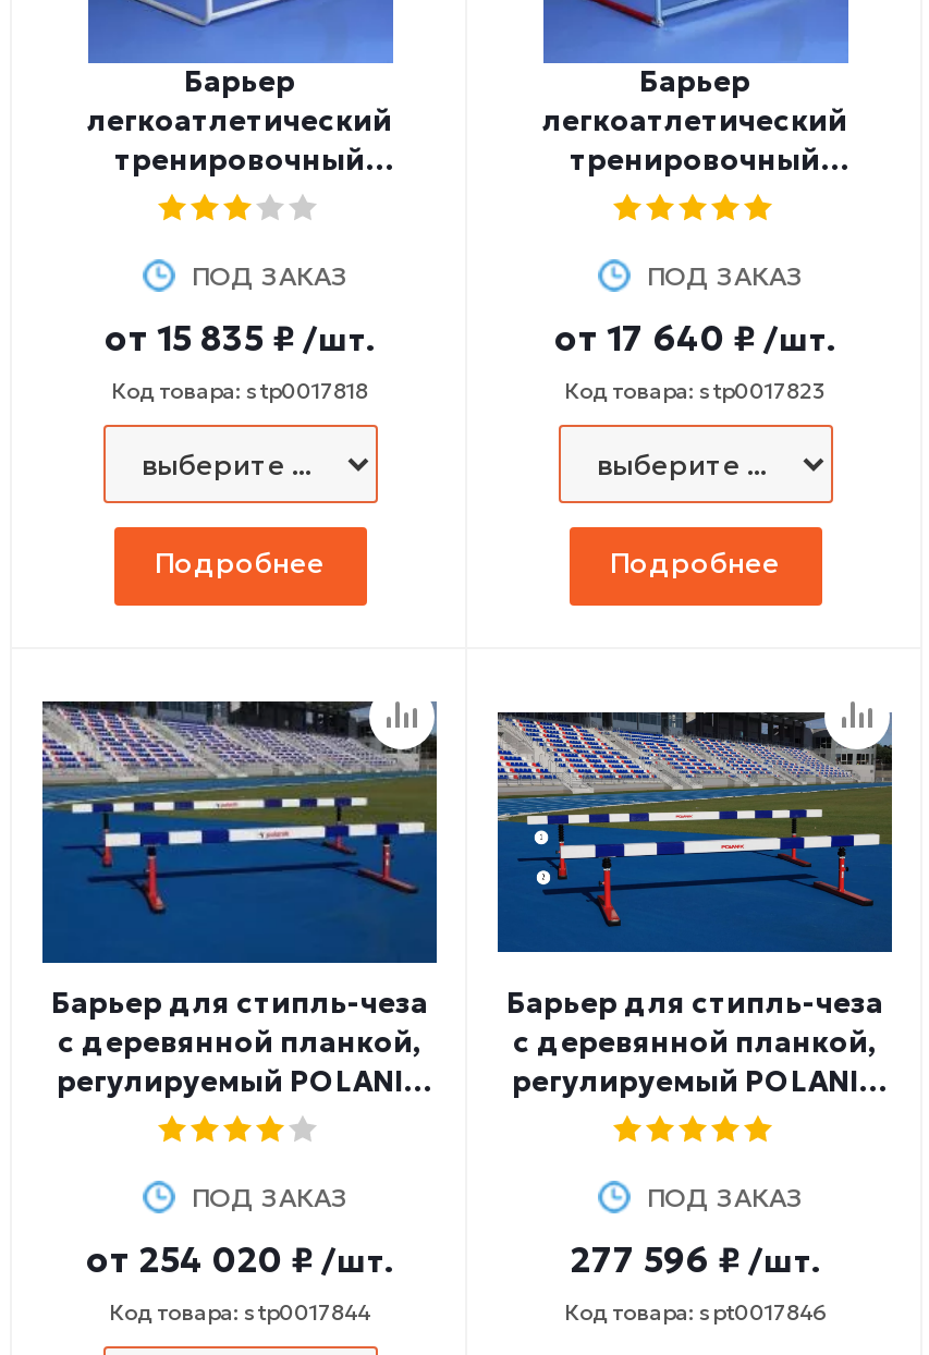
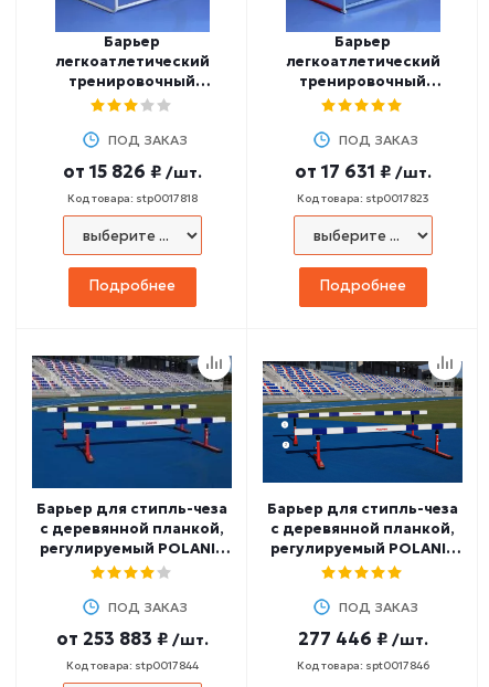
[105,316,375,359] от 15 835 ₽ /шт. -> [62,160,201,182] от 15 826 ₽ /шт.
[554,316,835,359] от 17 640 ₽ /шт. -> [294,160,431,182] от 17 631 ₽ /шт.
[86,1237,393,1281] от 254 020 ₽ /шт. -> [56,627,208,649] от 253 883 ₽ /шт.
[570,1237,820,1281] 277 596 ₽ /шт. -> [297,627,428,649] 277 446 ₽ /шт.

